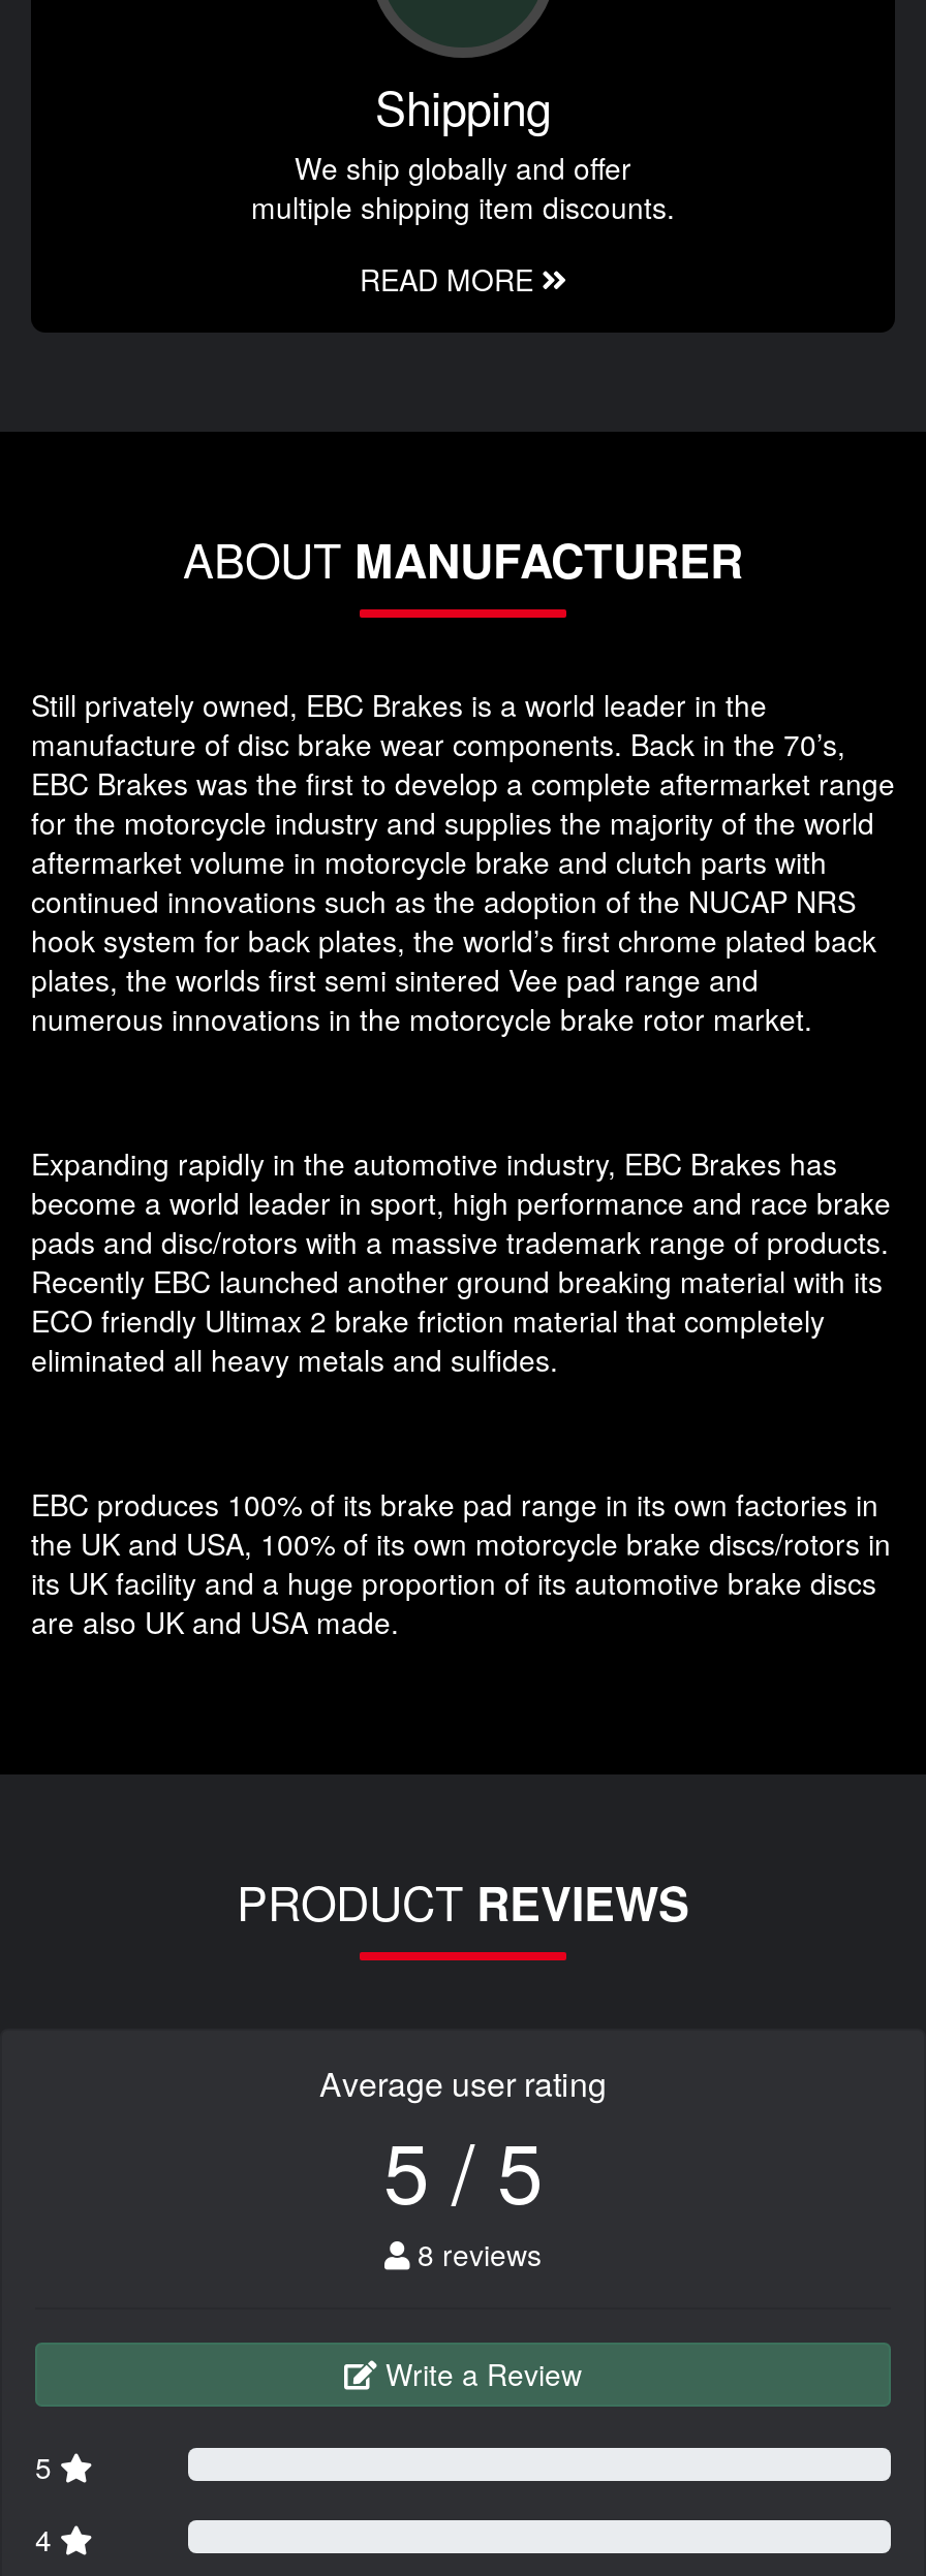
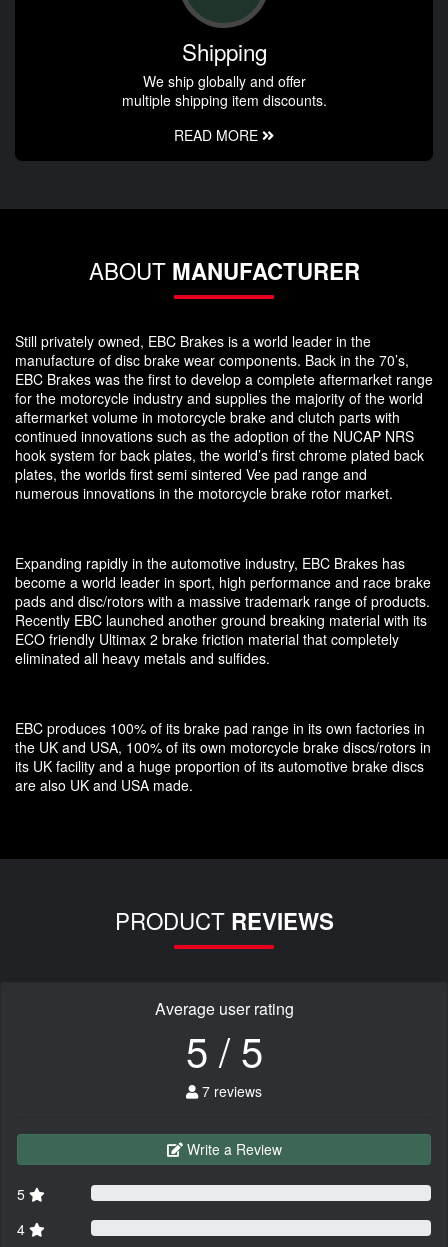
[409,2233,542,2275] 8 reviews -> [198,1081,262,1101] 7 reviews

